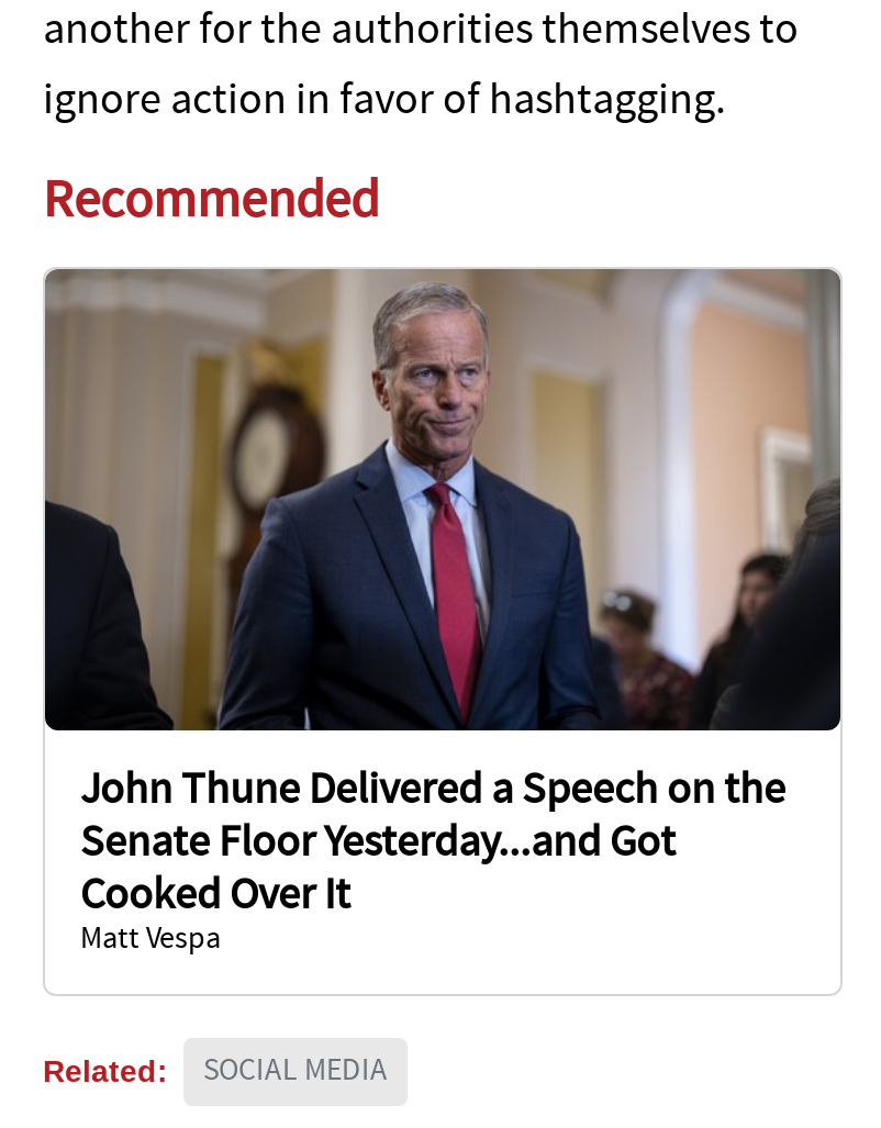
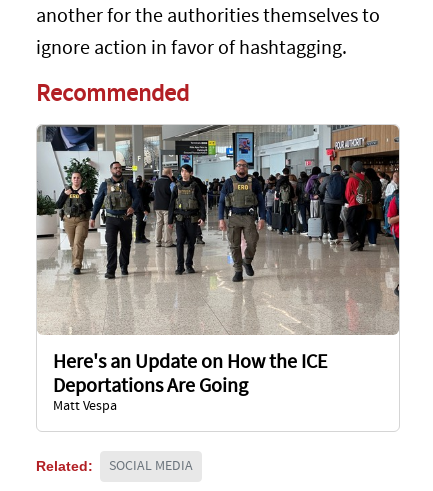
[43,269,840,919] [image] | John Thune Delivered a Speech on the | Senate Floor Yesterday...and Got | Cooked Over It -> [36,125,400,397] [image] | Here's an Update on How the ICE | Deportations Are Going

